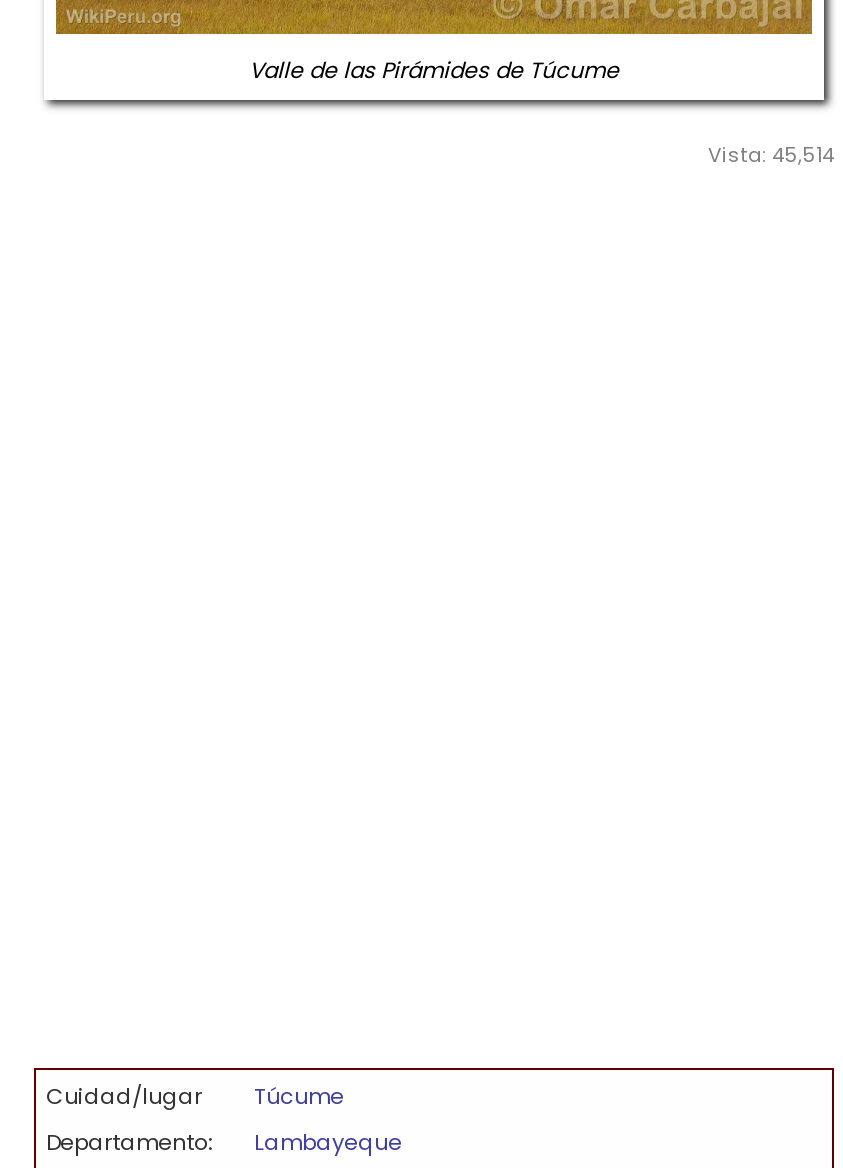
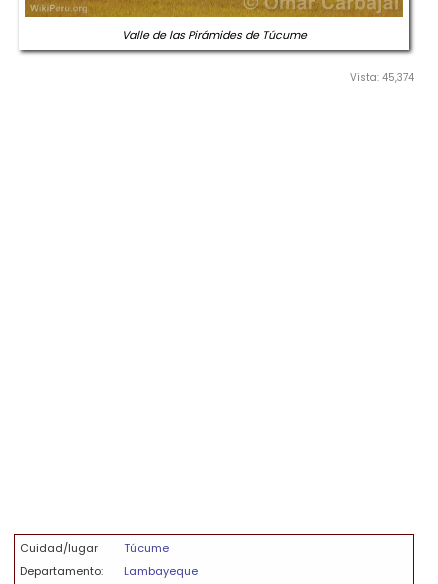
[708,140,834,170] Vista: 45,514 -> [350,70,414,85] Vista: 45,374

